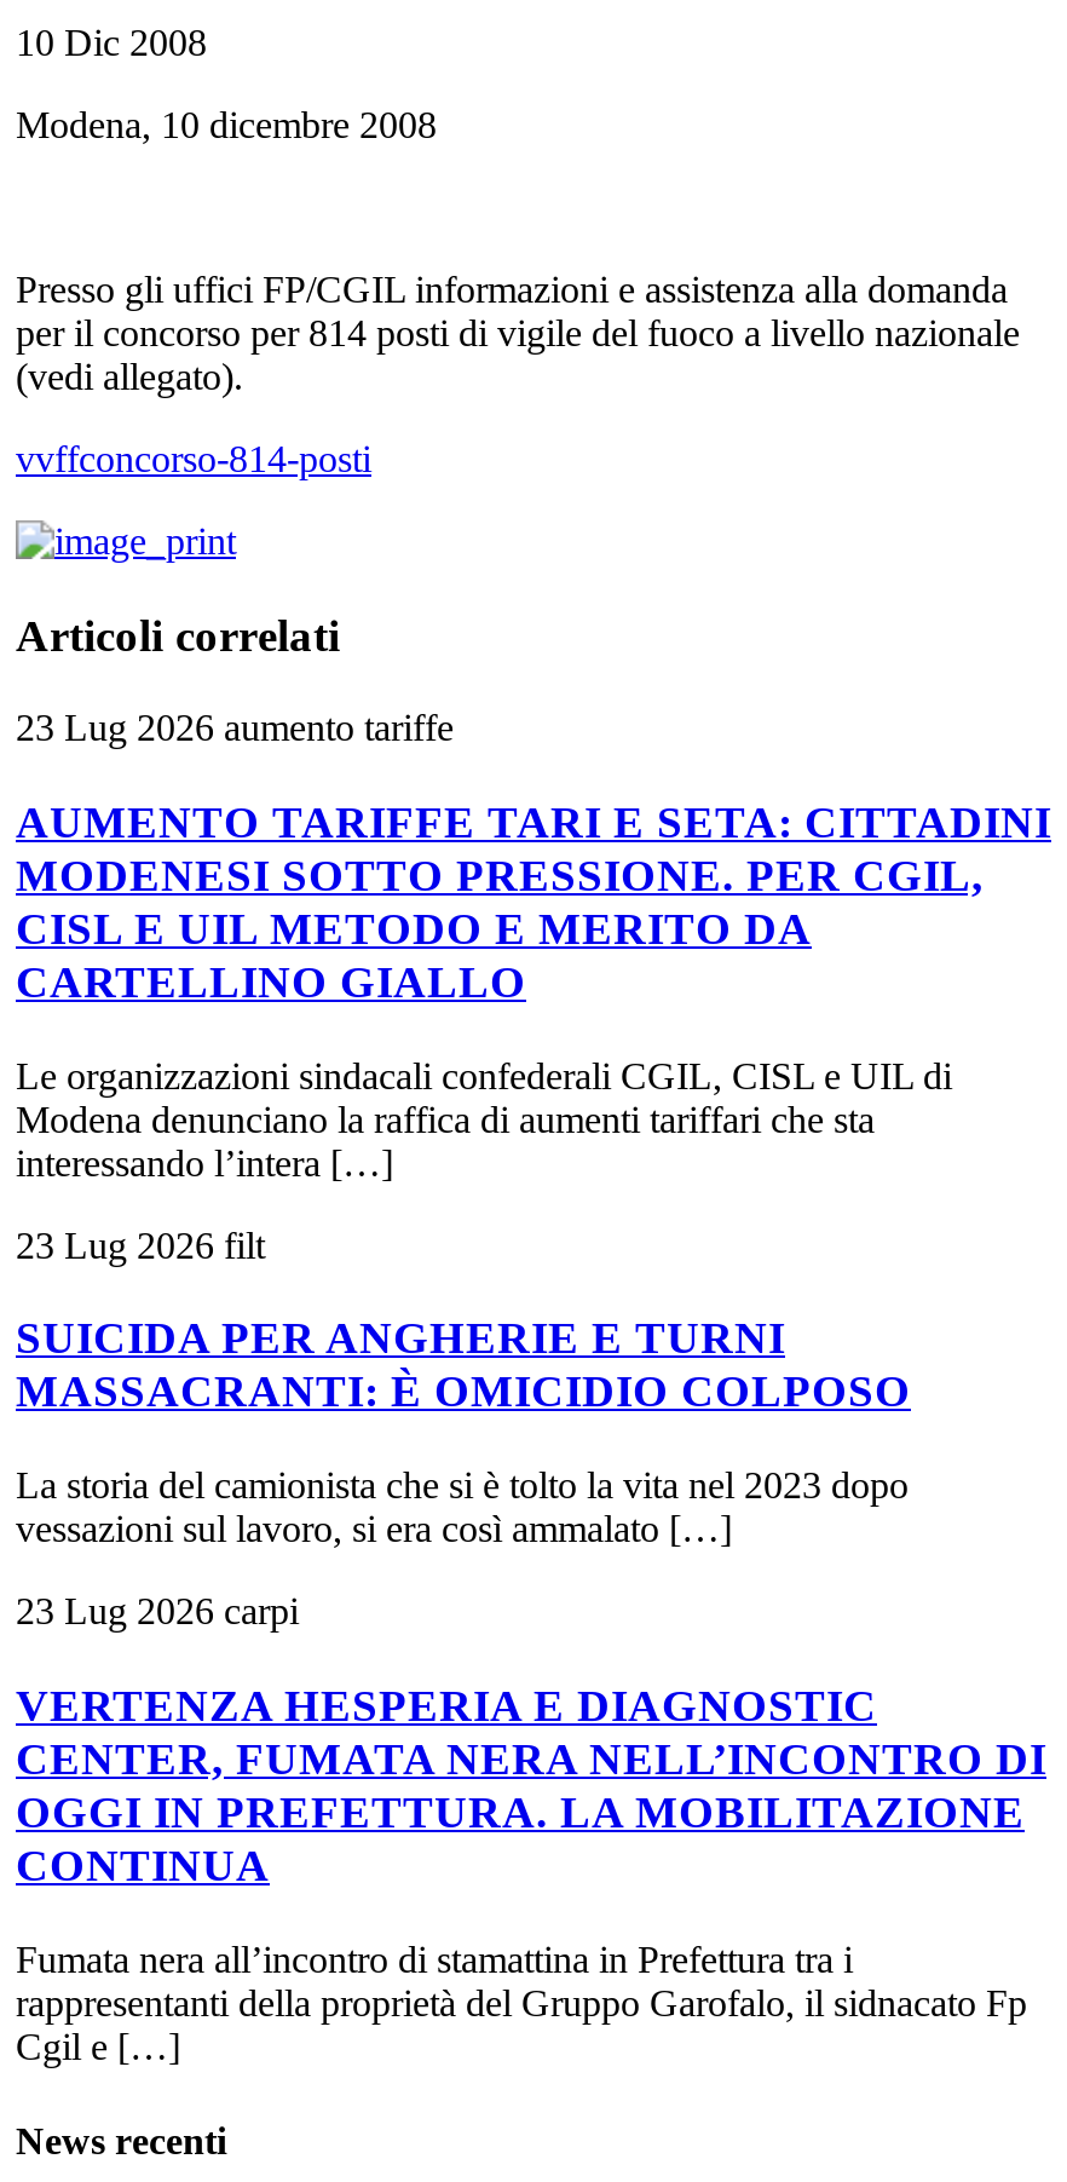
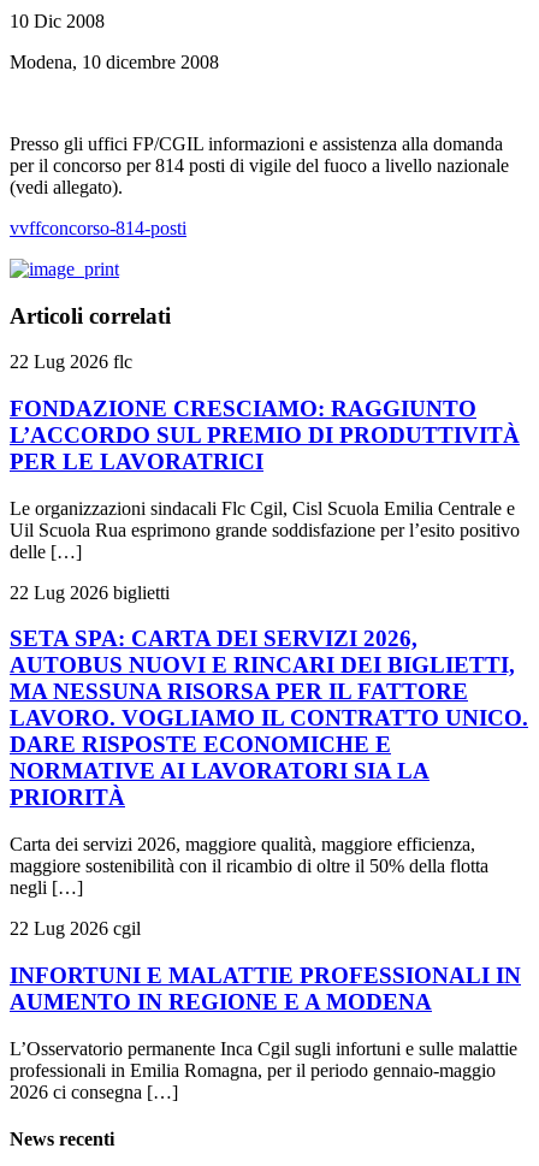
[16,707,454,749] 23 Lug 2026 aumento tariffe -> [10,352,132,372] 22 Lug 2026 flc
[16,796,1051,1007] AUMENTO TARIFFE TARI E SETA: CITTADINI | MODENESI SOTTO PRESSIONE. PER CGIL, | CISL E UIL METODO E MERITO DA | CARTELLINO GIALLO -> [10,396,520,474] FONDAZIONE CRESCIAMO: RAGGIUNTO | L’ACCORDO SUL PREMIO DI PRODUTTIVITÀ | PER LE LAVORATRICI
[16,1055,952,1183] Le organizzazioni sindacali confederali CGIL, CISL e UIL di | Modena denunciano la raffica di aumenti tariffari che sta | interessando l’intera […] -> [10,498,520,562] Le organizzazioni sindacali Flc Cgil, Cisl Scuola Emilia Centrale e | Uil Scuola Rua esprimono grande soddisfazione per l’esito positivo | delle […]
[16,1224,265,1265] 23 Lug 2026 filt -> [10,582,170,603] 22 Lug 2026 biglietti
[16,1313,911,1417] SUICIDA PER ANGHERIE E TURNI | MASSACRANTI: È OMICIDIO COLPOSO -> [10,626,528,810] SETA SPA: CARTA DEI SERVIZI 2026, | AUTOBUS NUOVI E RINCARI DEI BIGLIETTI, | MA NESSUNA RISORSA PER IL FATTORE | LAVORO. VOGLIAMO IL CONTRATTO UNICO. | DARE RISPOSTE ECONOMICHE E | NORMATIVE AI LAVORATORI SIA LA | PRIORITÀ
[16,1465,909,1550] La storia del camionista che si è tolto la vita nel 2023 dopo | vessazioni sul lavoro, si era così ammalato […] -> [10,834,488,898] Carta dei servizi 2026, maggiore qualità, maggiore efficienza, | maggiore sostenibilità con il ricambio di oltre il 50% della flotta | negli […]
[16,1591,299,1632] 23 Lug 2026 carpi -> [10,918,141,939] 22 Lug 2026 cgil
[16,1680,1046,1890] VERTENZA HESPERIA E DIAGNOSTIC | CENTER, FUMATA NERA NELL’INCONTRO DI | OGGI IN PREFETTURA. LA MOBILITAZIONE | CONTINUA -> [10,963,521,1014] INFORTUNI E MALATTIE PROFESSIONALI IN | AUMENTO IN REGIONE E A MODENA
[16,1938,1027,2066] Fumata nera all’incontro di stamattina in Prefettura tra i | rappresentanti della proprietà del Gruppo Garofalo, il sidnacato Fp | Cgil e […] -> [10,1038,517,1102] L’Osservatorio permanente Inca Cgil sugli infortuni e sulle malattie | professionali in Emilia Romagna, per il periodo gennaio-maggio | 2026 ci consegna […]

